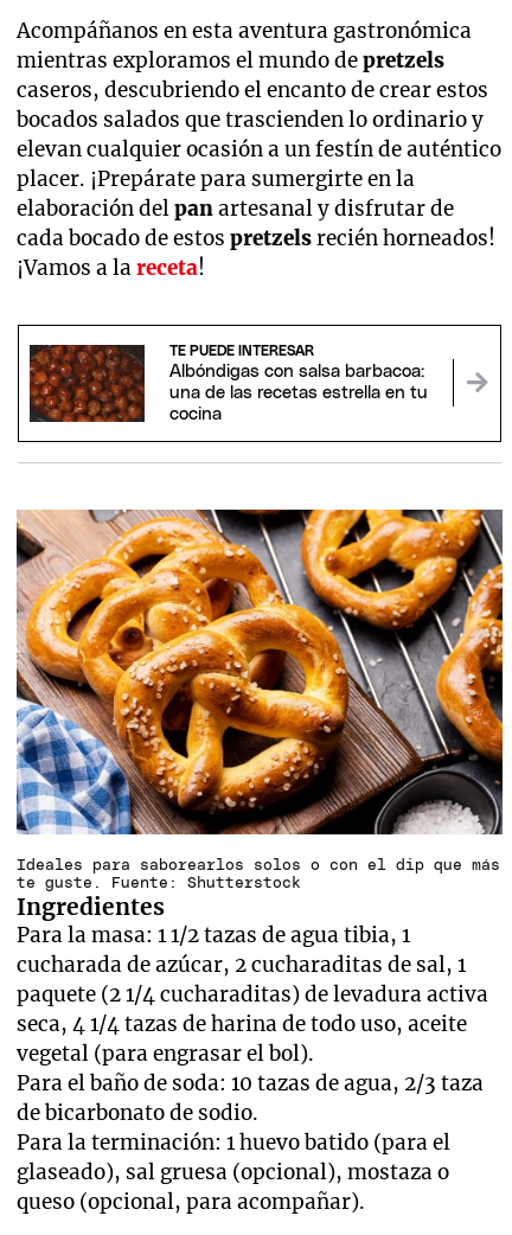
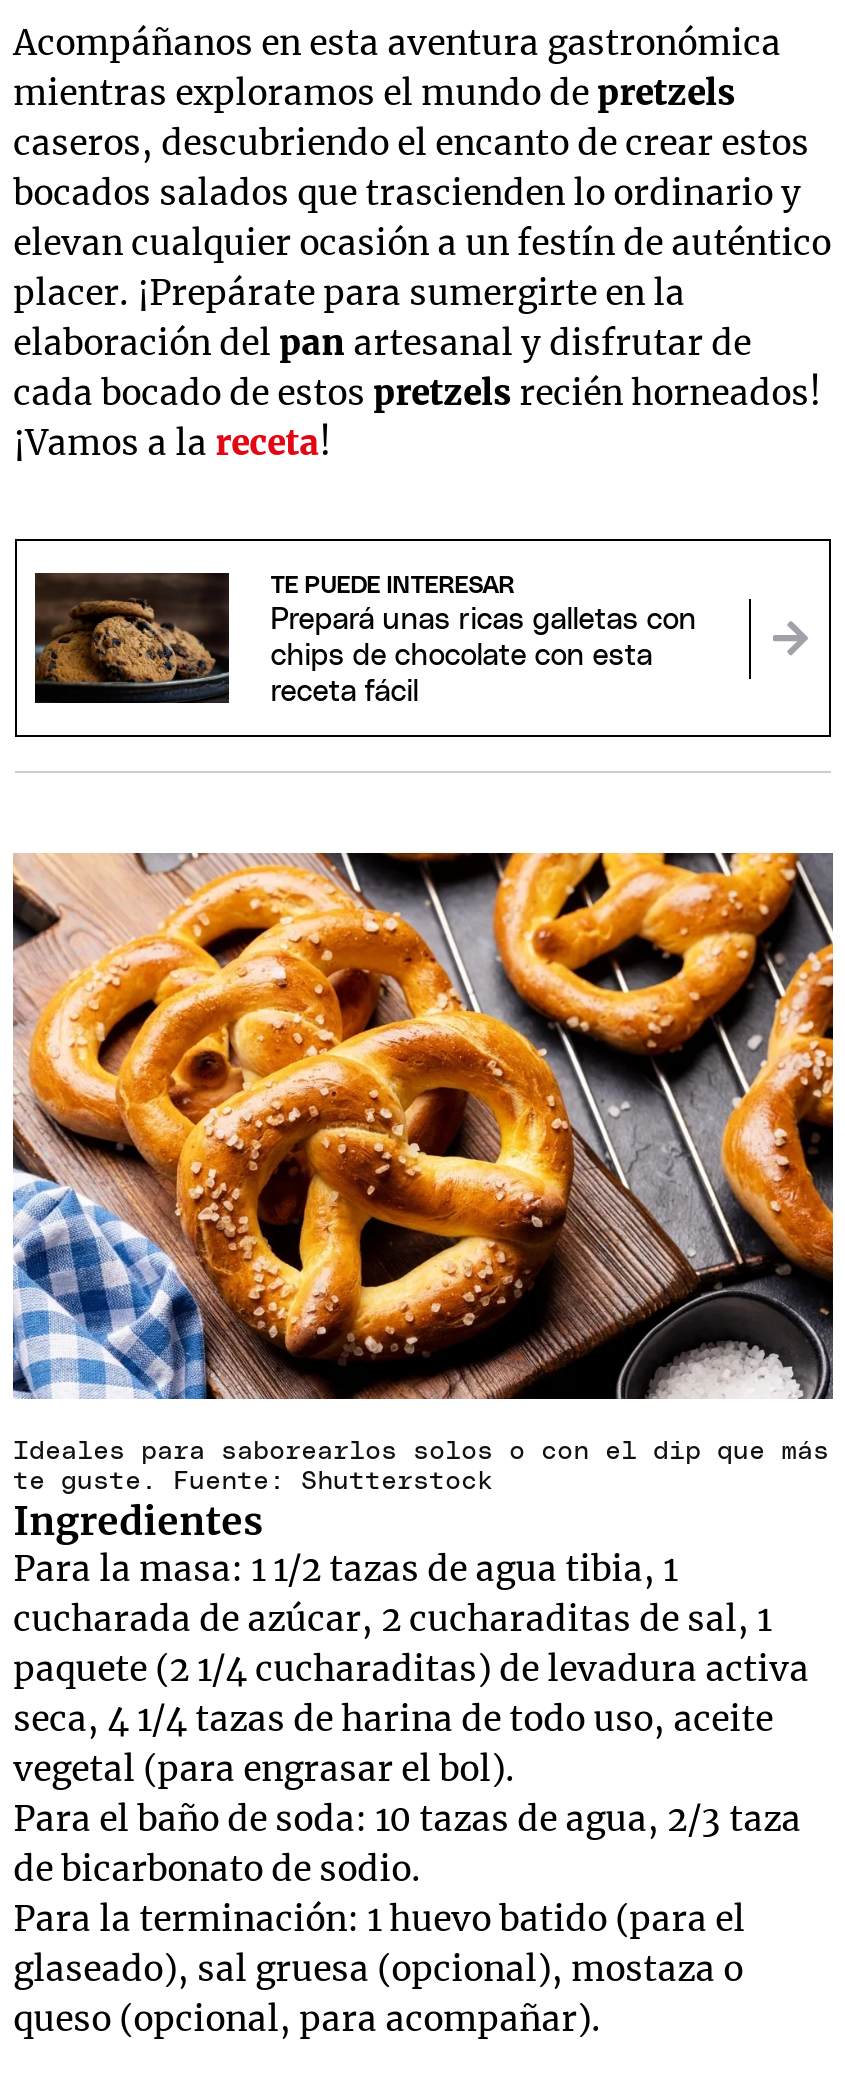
[30,345,428,424] [image] | Albóndigas con salsa barbacoa: | una de las recetas estrella en tu | cocina -> [33,575,697,706] [image] | Prepará unas ricas galletas con | chips de chocolate con esta | receta fácil

